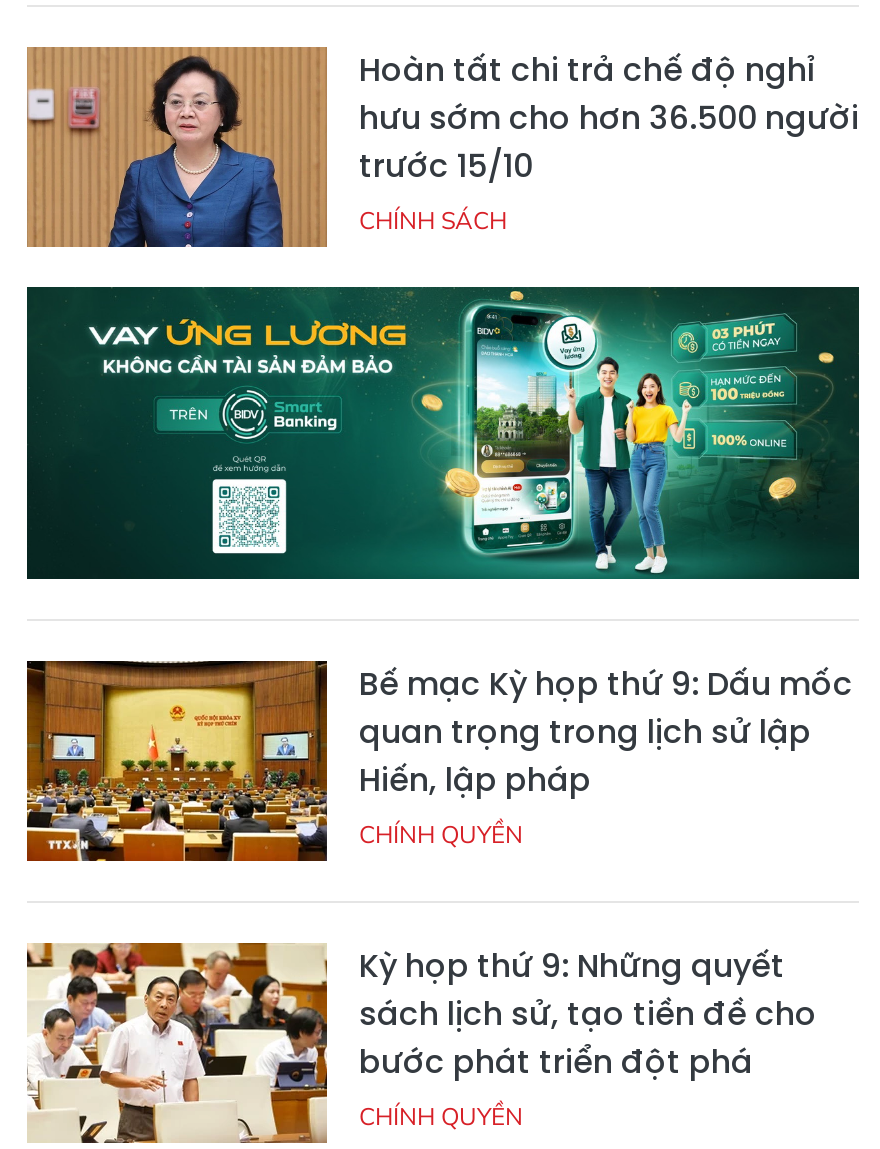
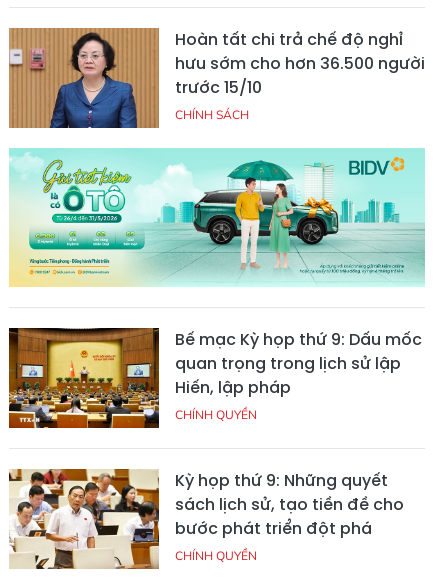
[25,285,861,581] [image] -> [9,148,425,287] [image]

